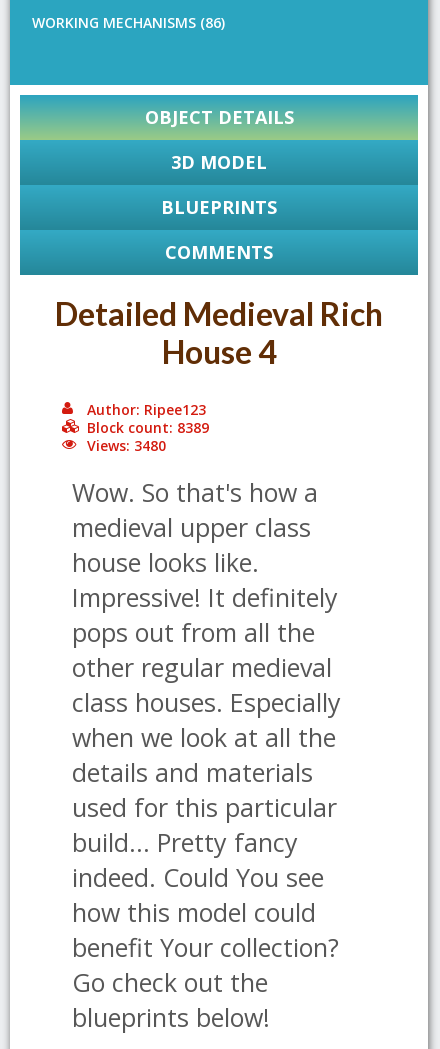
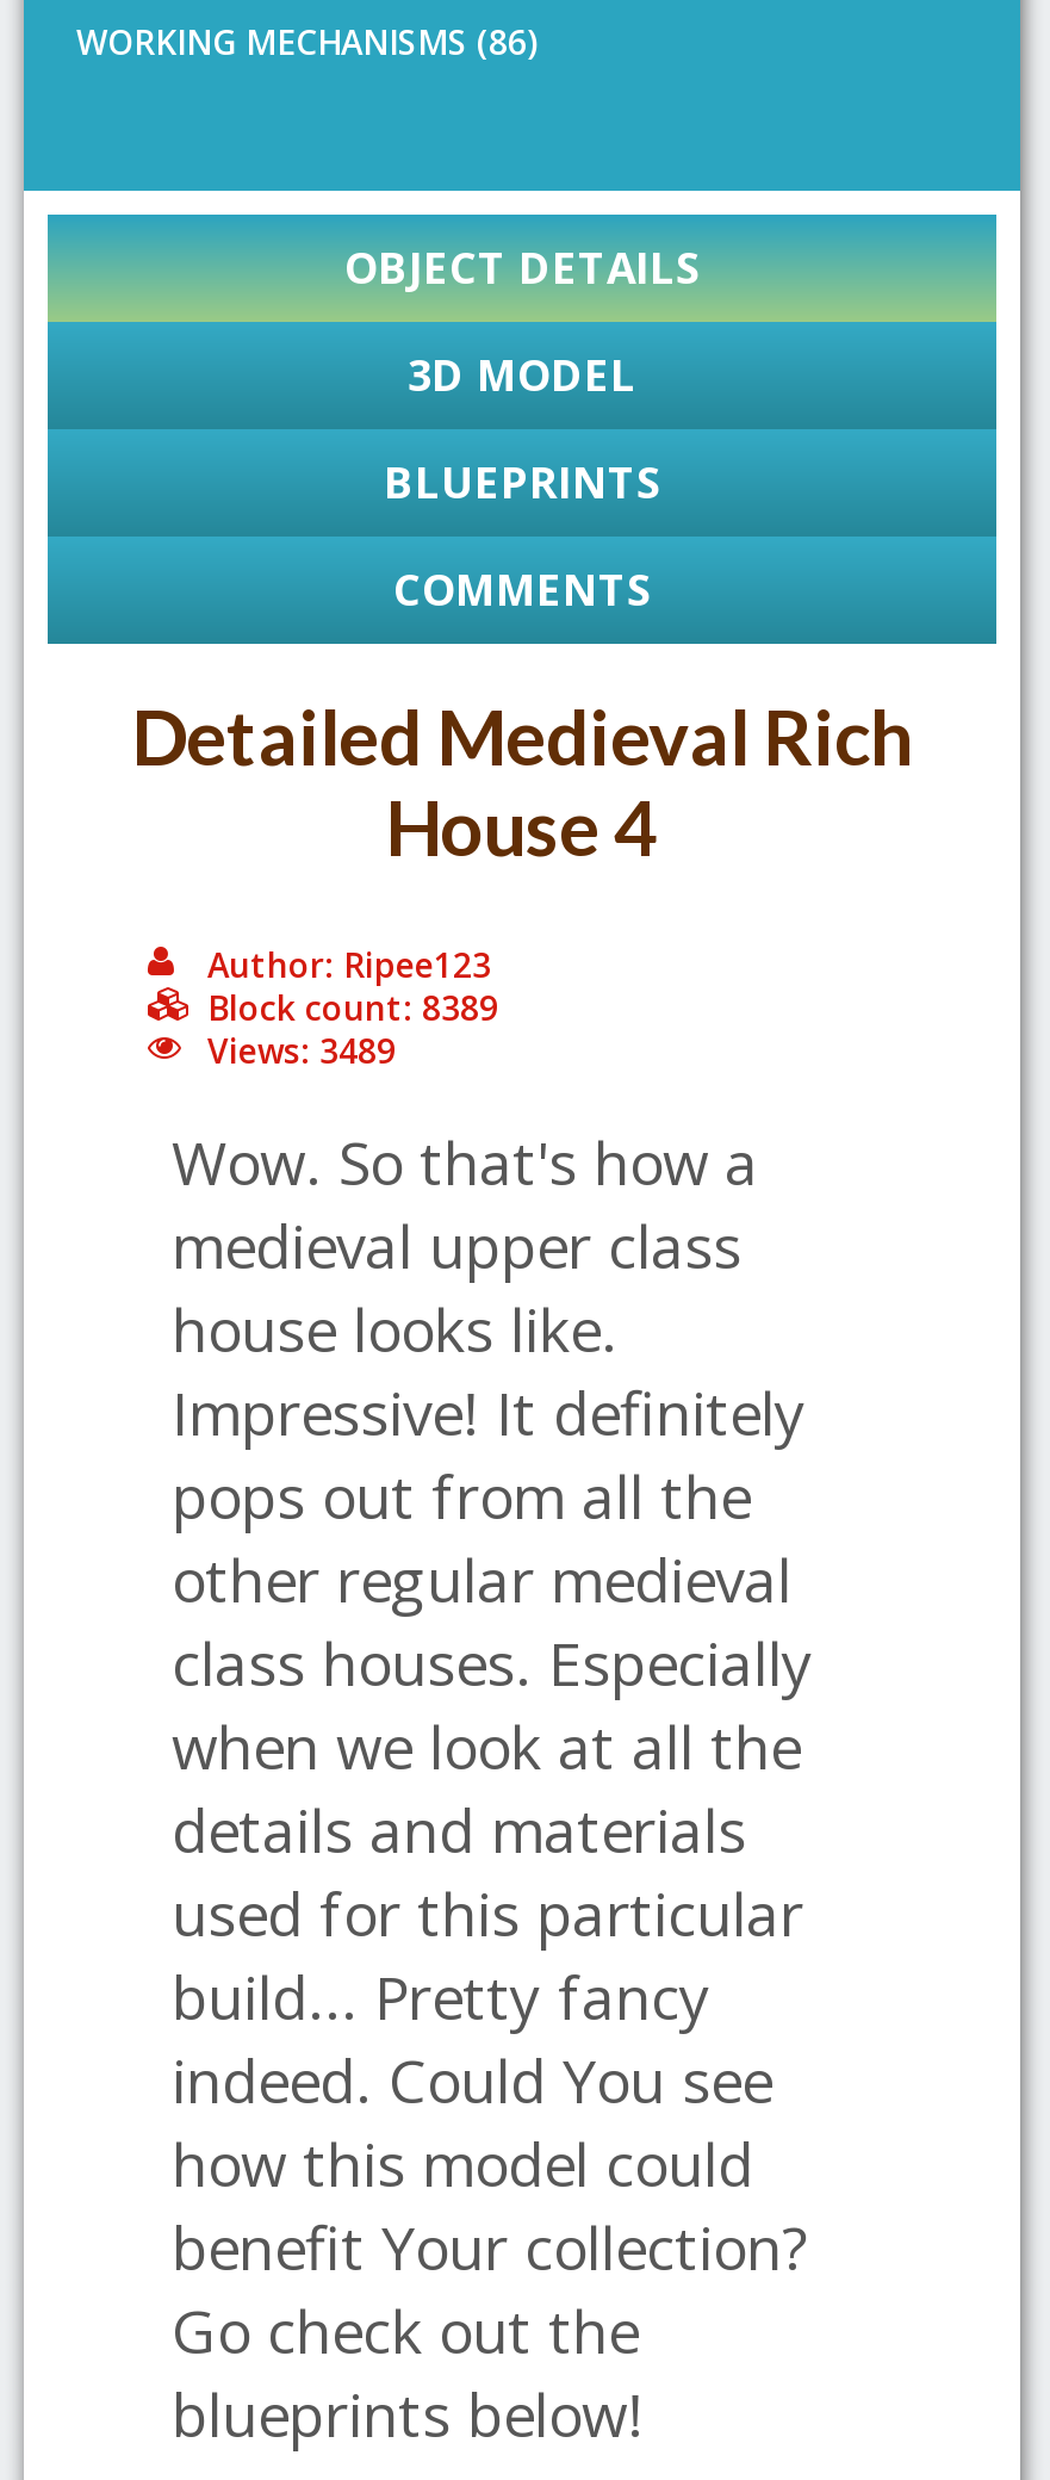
[87,436,166,455] Views: 3480 -> [207,1028,396,1073] Views: 3489

